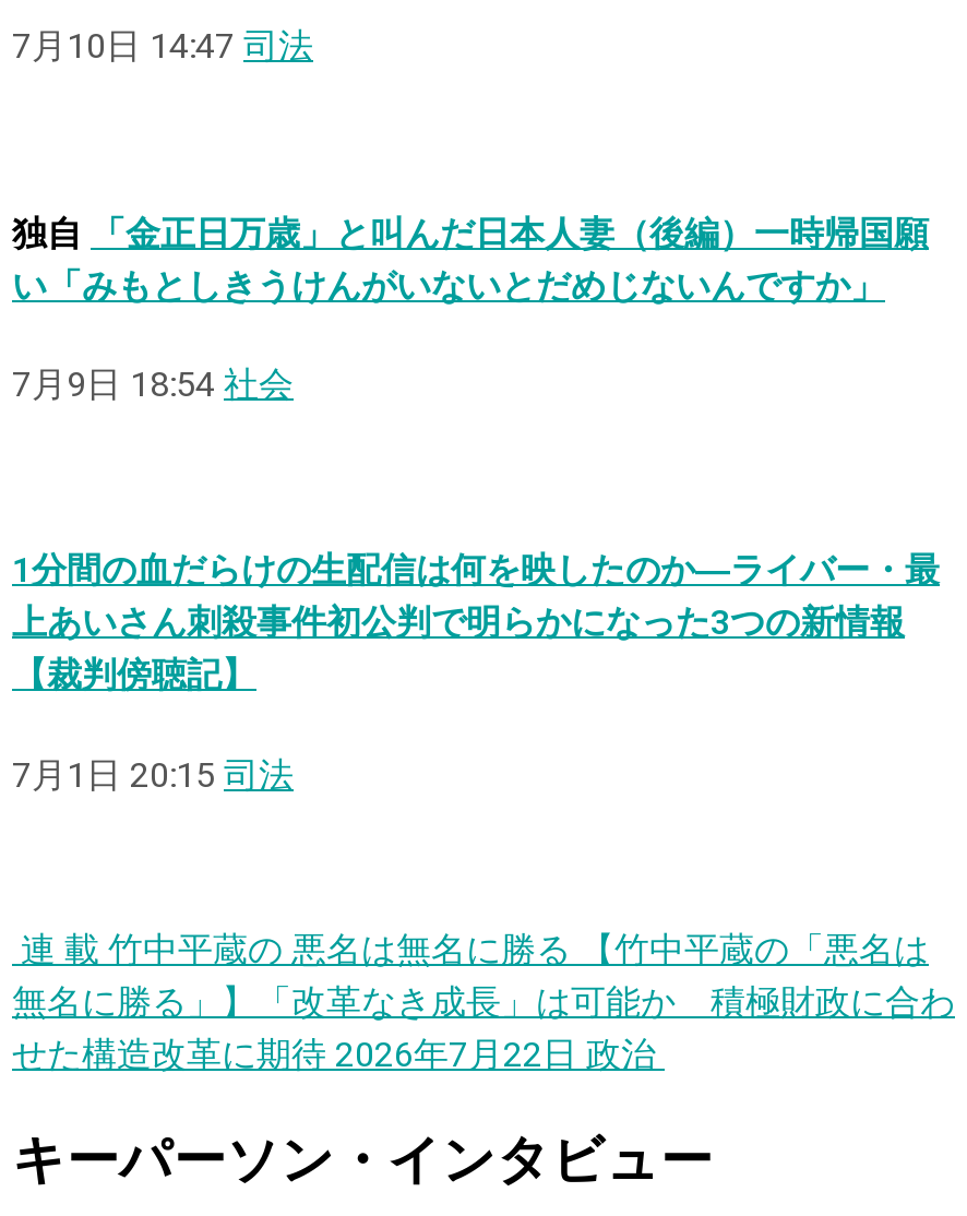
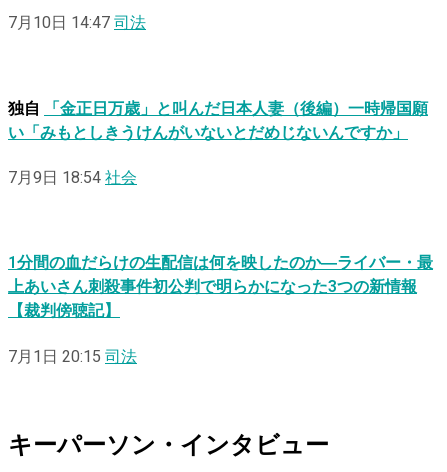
[12,923,955,1081] 連 載 竹中平蔵の 悪名は無名に勝る 【竹中平蔵の「悪名は | 無名に勝る」】「改革なき成長」は可能か 積極財政に合わ | せた構造改革に期待 2026年7月22日 政治 -> none

